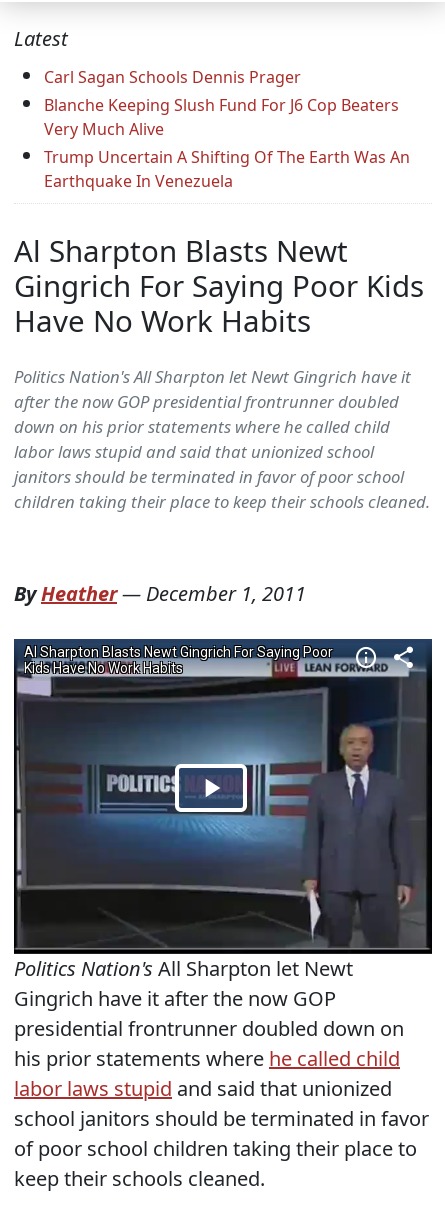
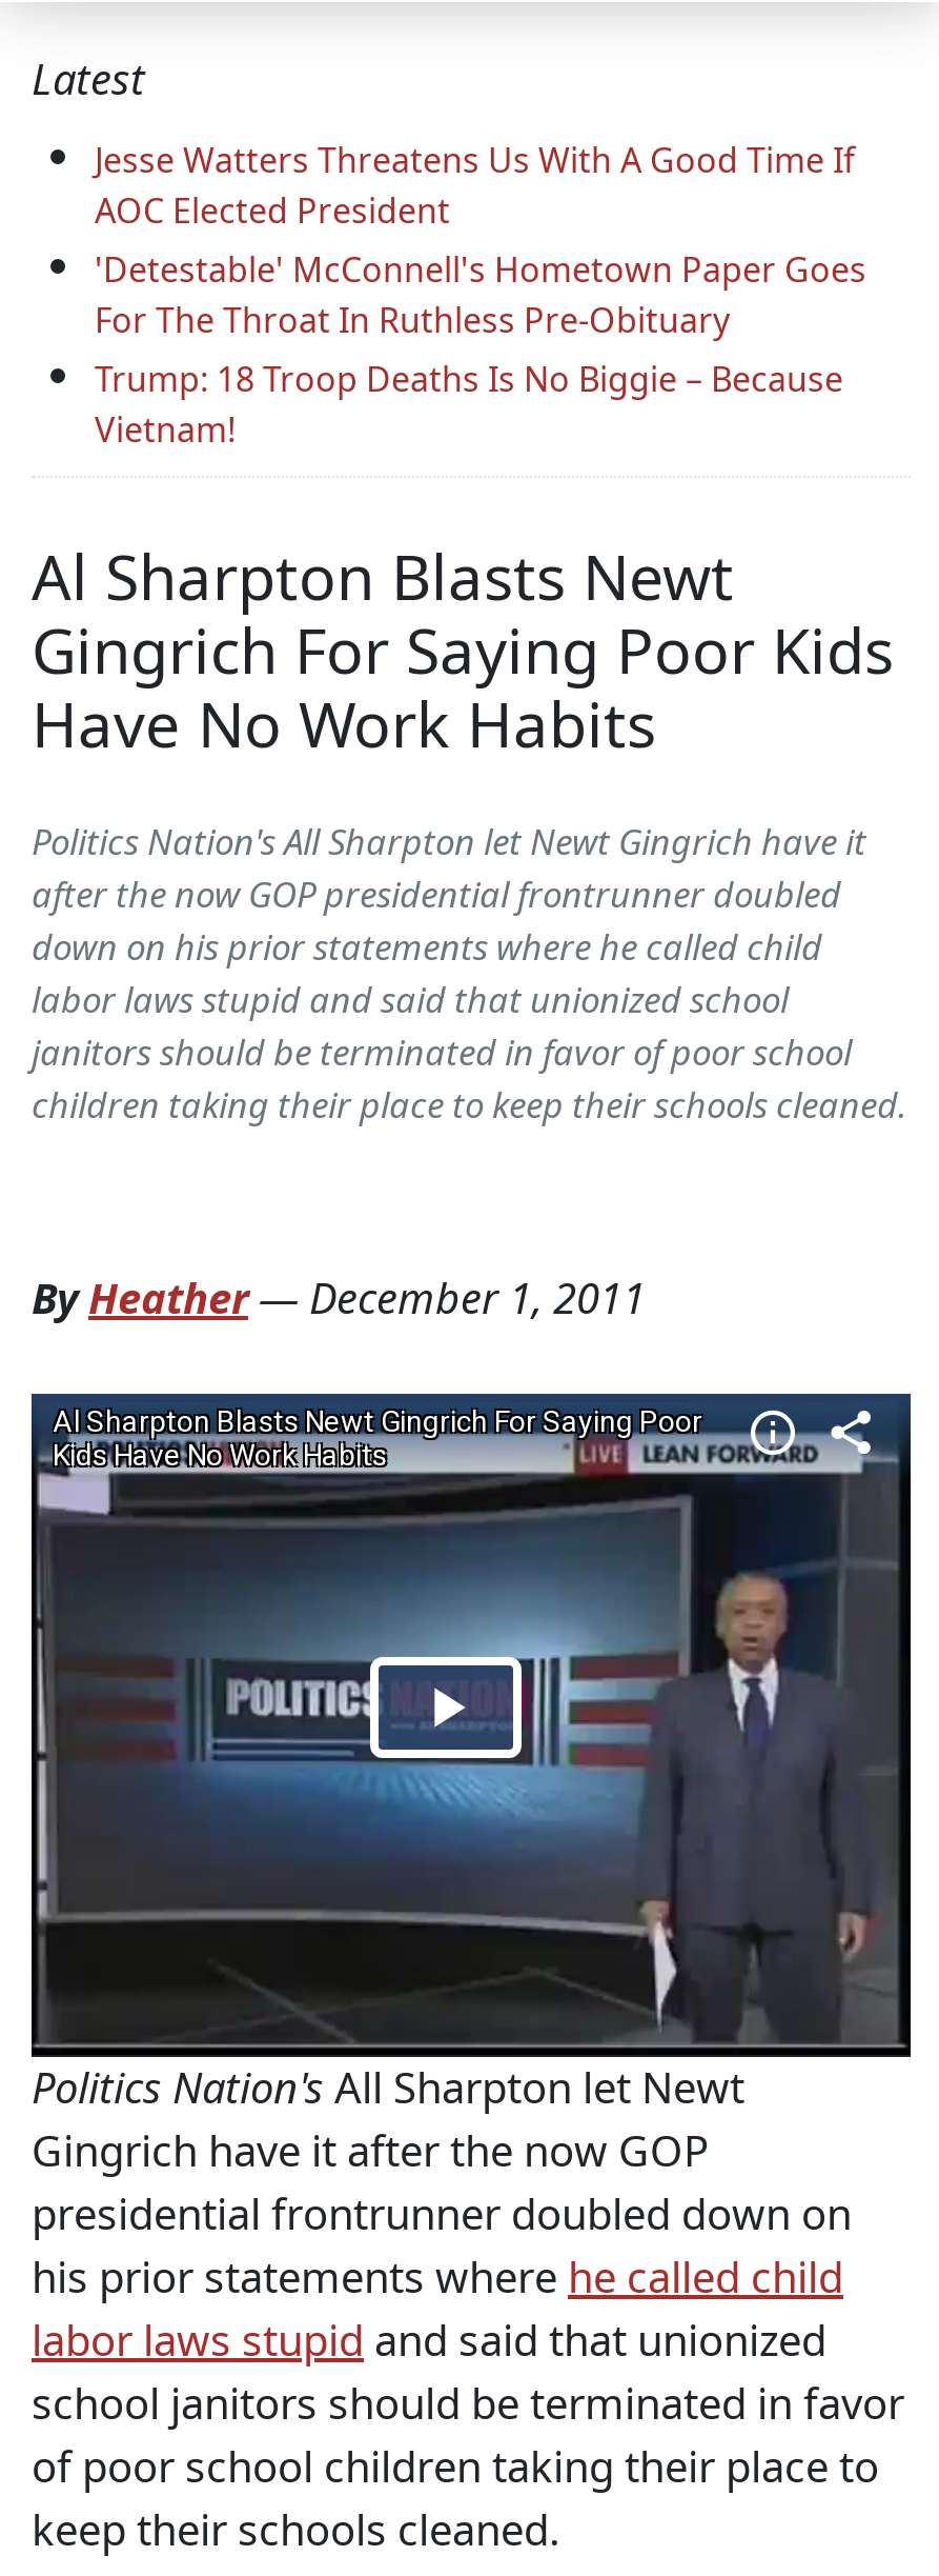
[44,66,410,192] Carl Sagan Schools Dennis Prager | Blanche Keeping Slush Fund For J6 Cop Beaters | Very Much Alive | Trump Uncertain A Shifting Of The Earth Was An | Earthquake In Venezuela -> [95,138,866,454] Jesse Watters Threatens Us With A Good Time If | AOC Elected President | 'Detestable' McConnell's Hometown Paper Goes | For The Throat In Ruthless Pre-Obituary | Trump: 18 Troop Deaths Is No Biggie – Because | Vietnam!

